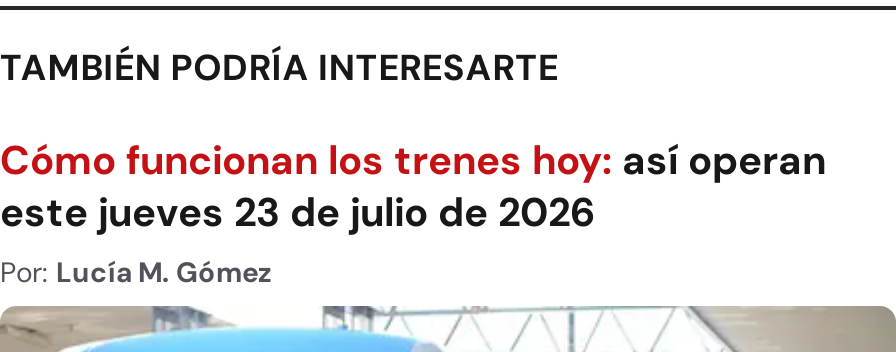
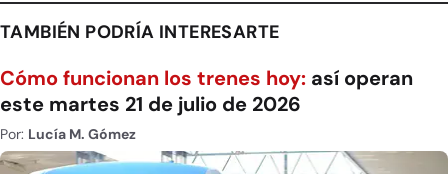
[0,186,596,238] este jueves 23 de julio de 2026 -> [0,91,301,117] este martes 21 de julio de 2026

